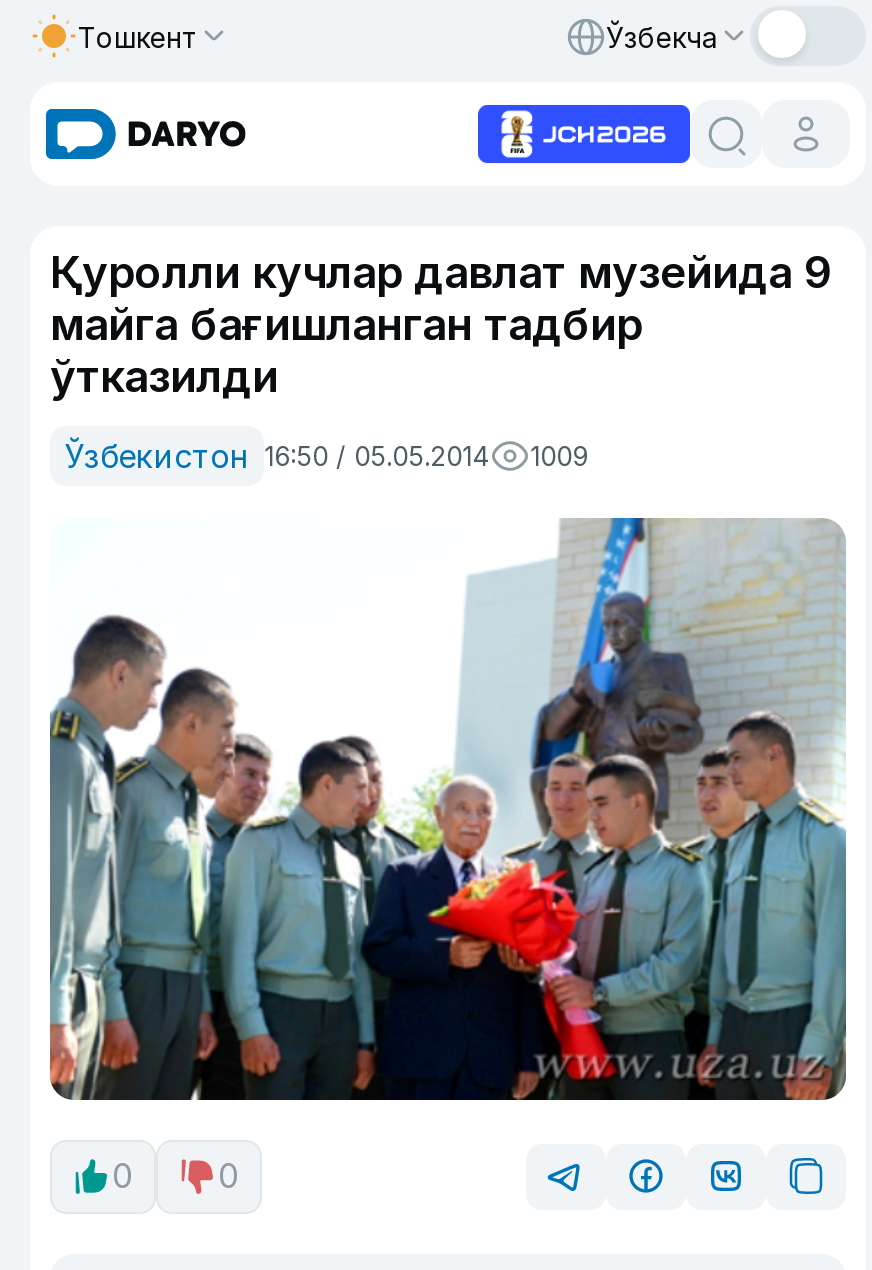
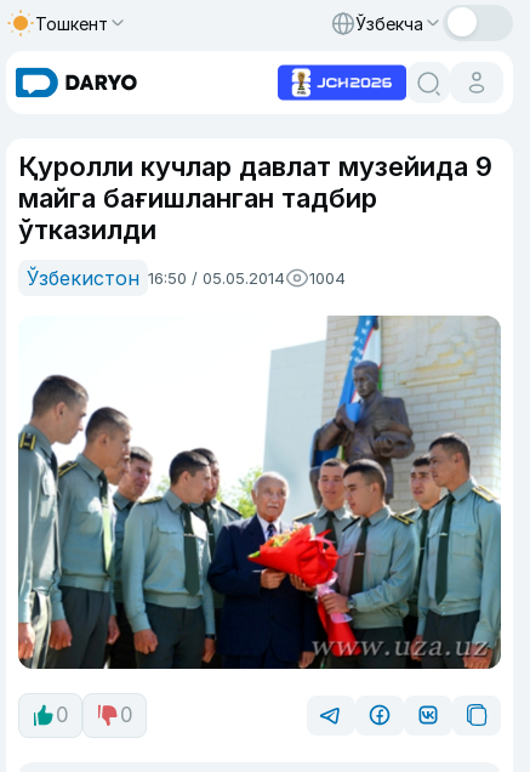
[64,436,588,476] Ўзбекистон 16:50 / 05.05.2014 1009 -> [27,266,346,290] Ўзбекистон 16:50 / 05.05.2014 1004

